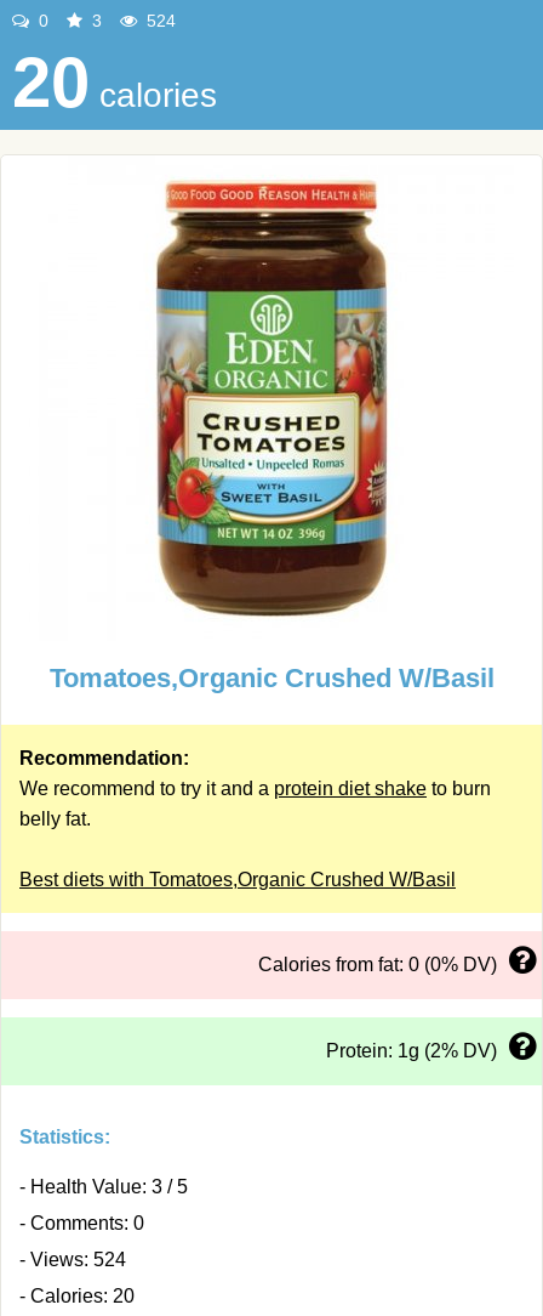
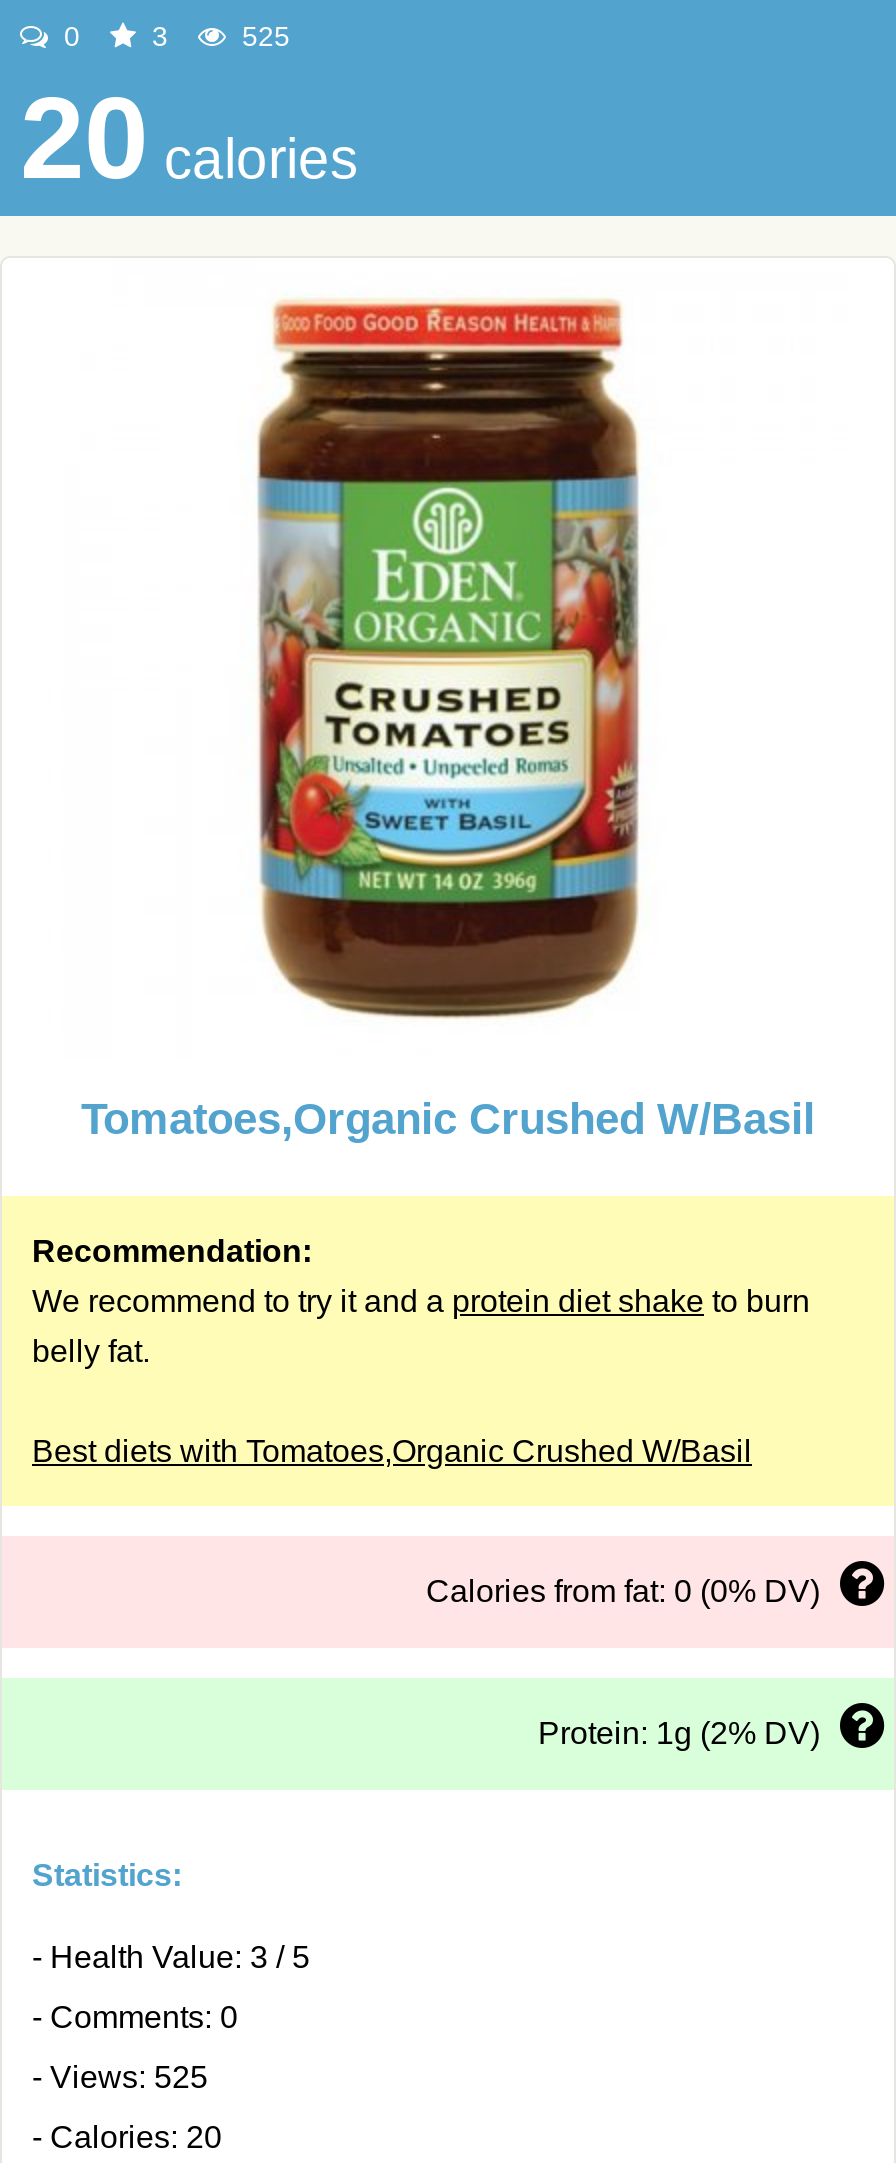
[142,11,176,30] 524 -> [234,20,290,52] 525
[19,1249,126,1270] - Views: 524 -> [32,2060,208,2094] - Views: 525

